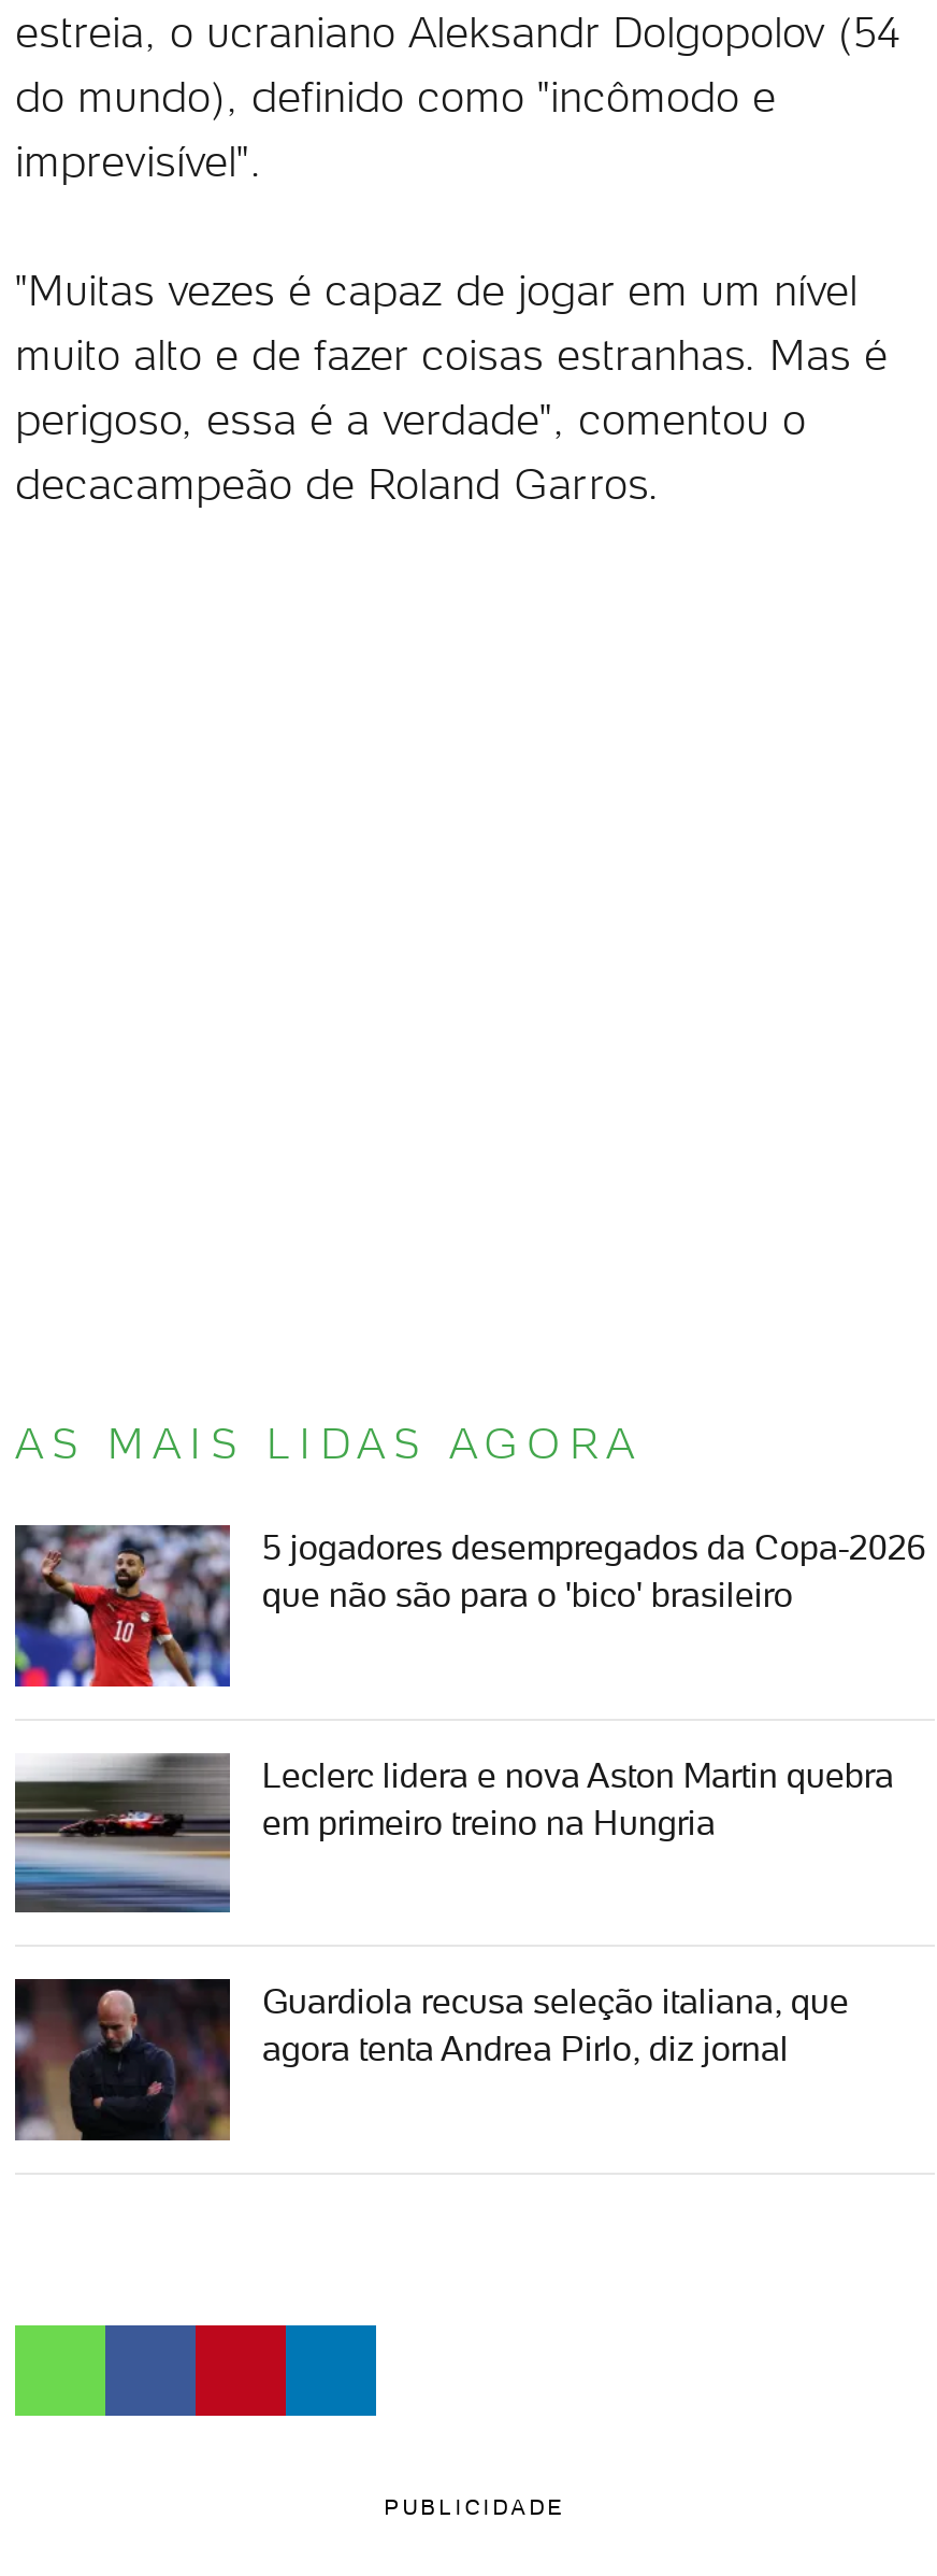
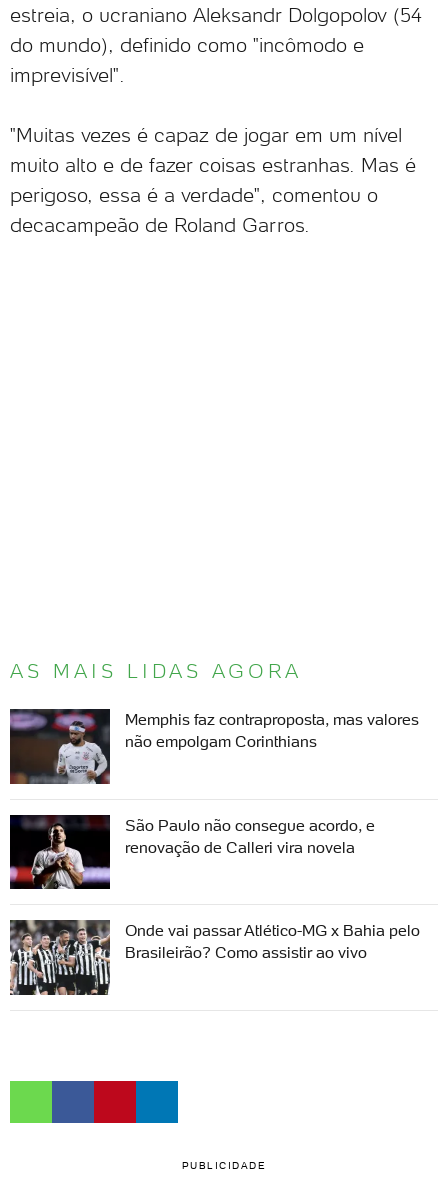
[13,1523,926,1689] [image] | 5 jogadores desempregados da Copa-2026 | que não são para o 'bico' brasileiro -> [9,709,419,785] [image] | Memphis faz contraproposta, mas valores | não empolgam Corinthians
[13,1751,894,1915] [image] | Leclerc lidera e nova Aston Martin quebra | em primeiro treino na Hungria -> [9,814,375,890] [image] | São Paulo não consegue acordo, e | renovação de Calleri vira novela
[13,1979,849,2143] [image] | Guardiola recusa seleção italiana, que | agora tenta Andrea Pirlo, diz jornal -> [10,920,420,996] [image] | Onde vai passar Atlético-MG x Bahia pelo | Brasileirão? Como assistir ao vivo

